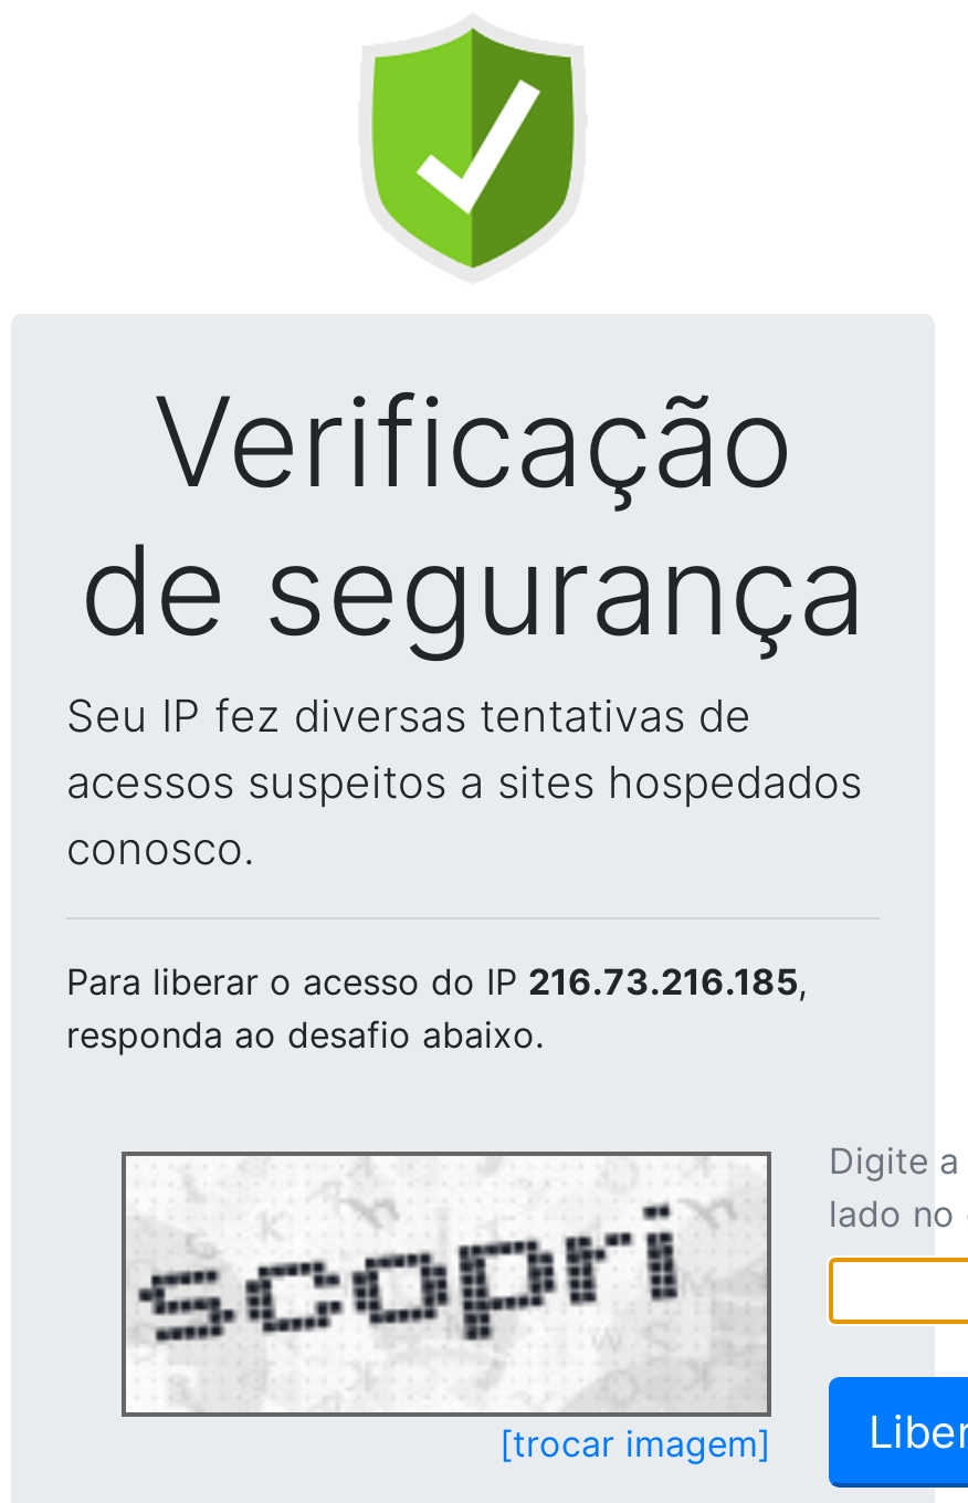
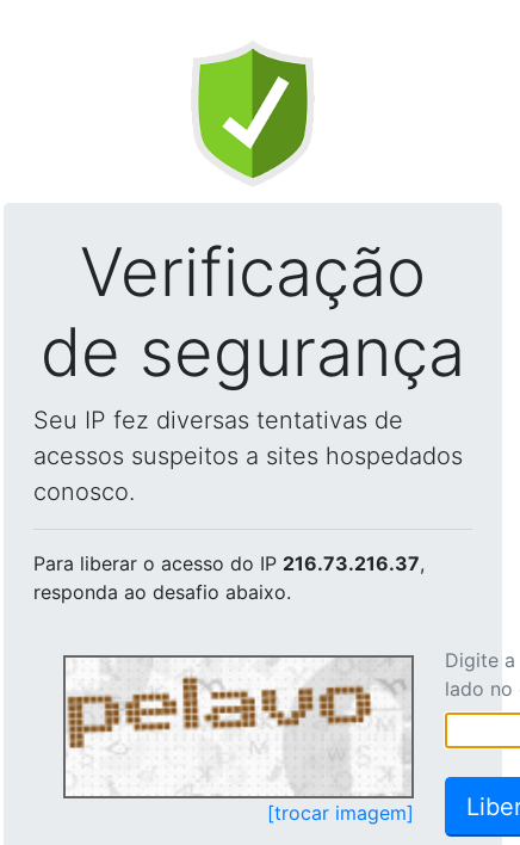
[66,959,807,1003] Para liberar o acesso do IP 216.73.216.185, -> [33,551,425,575] Para liberar o acesso do IP 216.73.216.37,
[128,1158,762,1408] [image] -> [68,660,410,792] [image]

